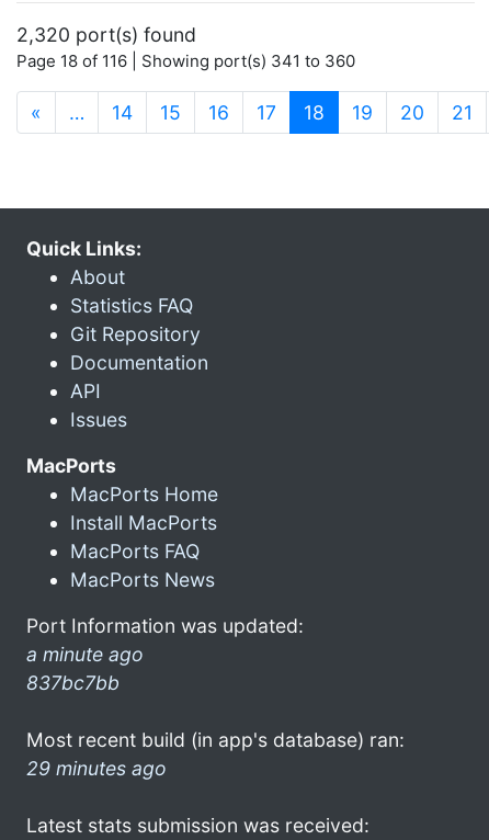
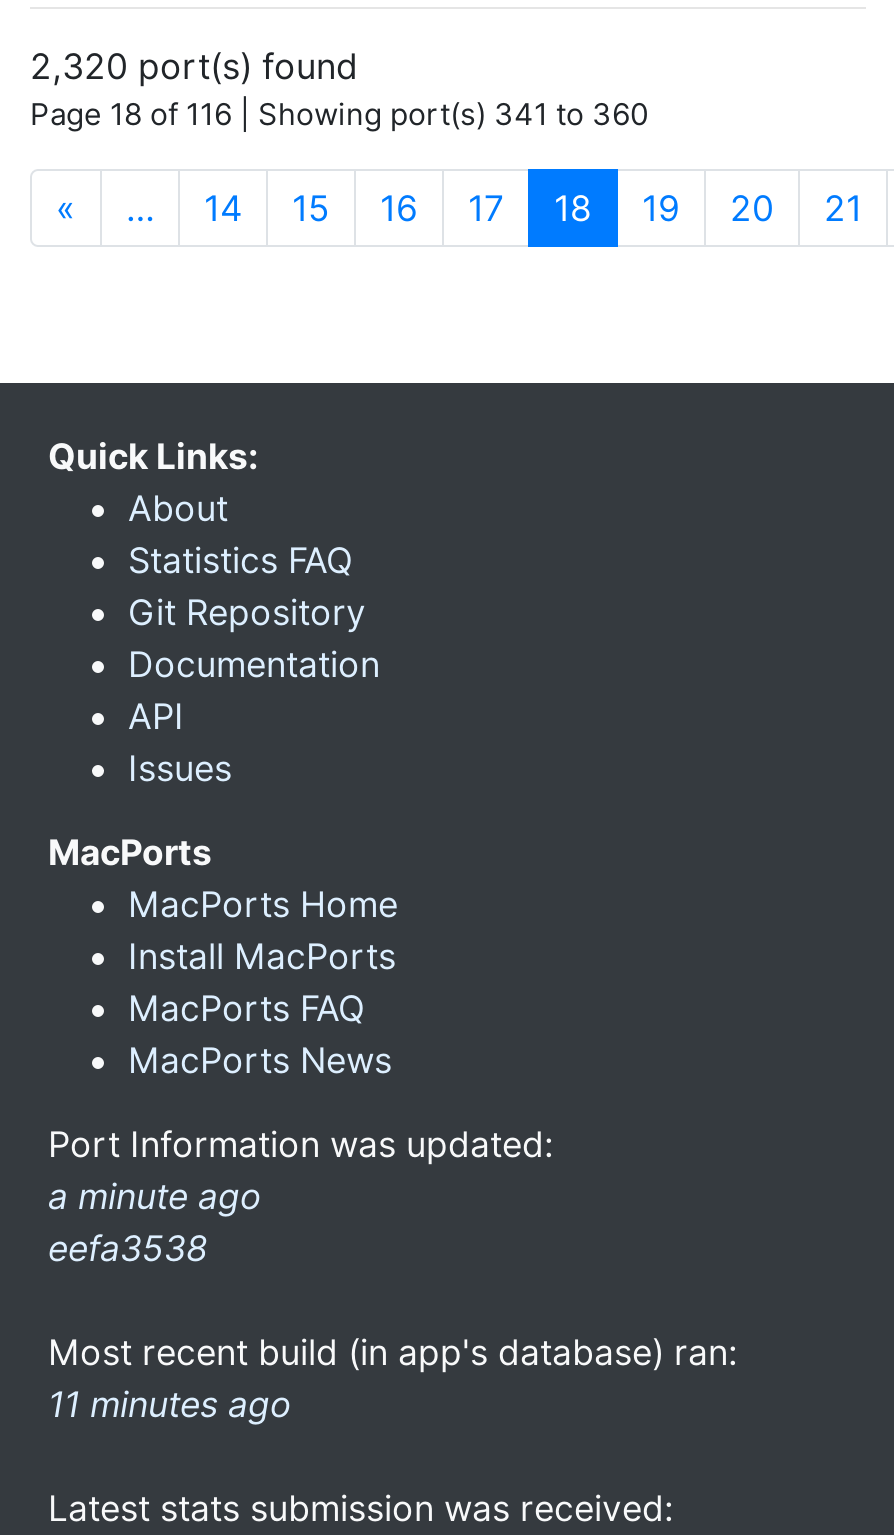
[26,671,120,694] 837bc7bb -> [48,1227,208,1269] eefa3538
[26,757,167,780] 29 minutes ago -> [48,1383,292,1425] 11 minutes ago

